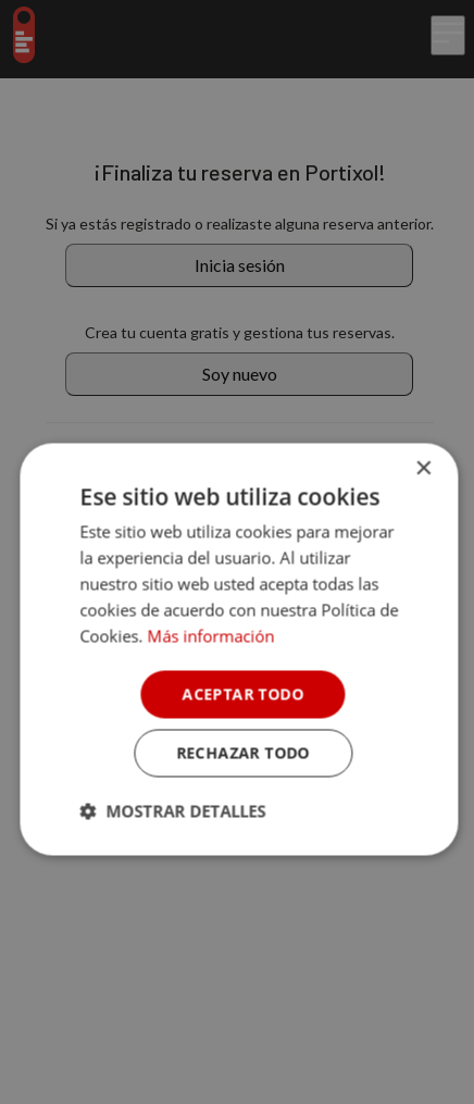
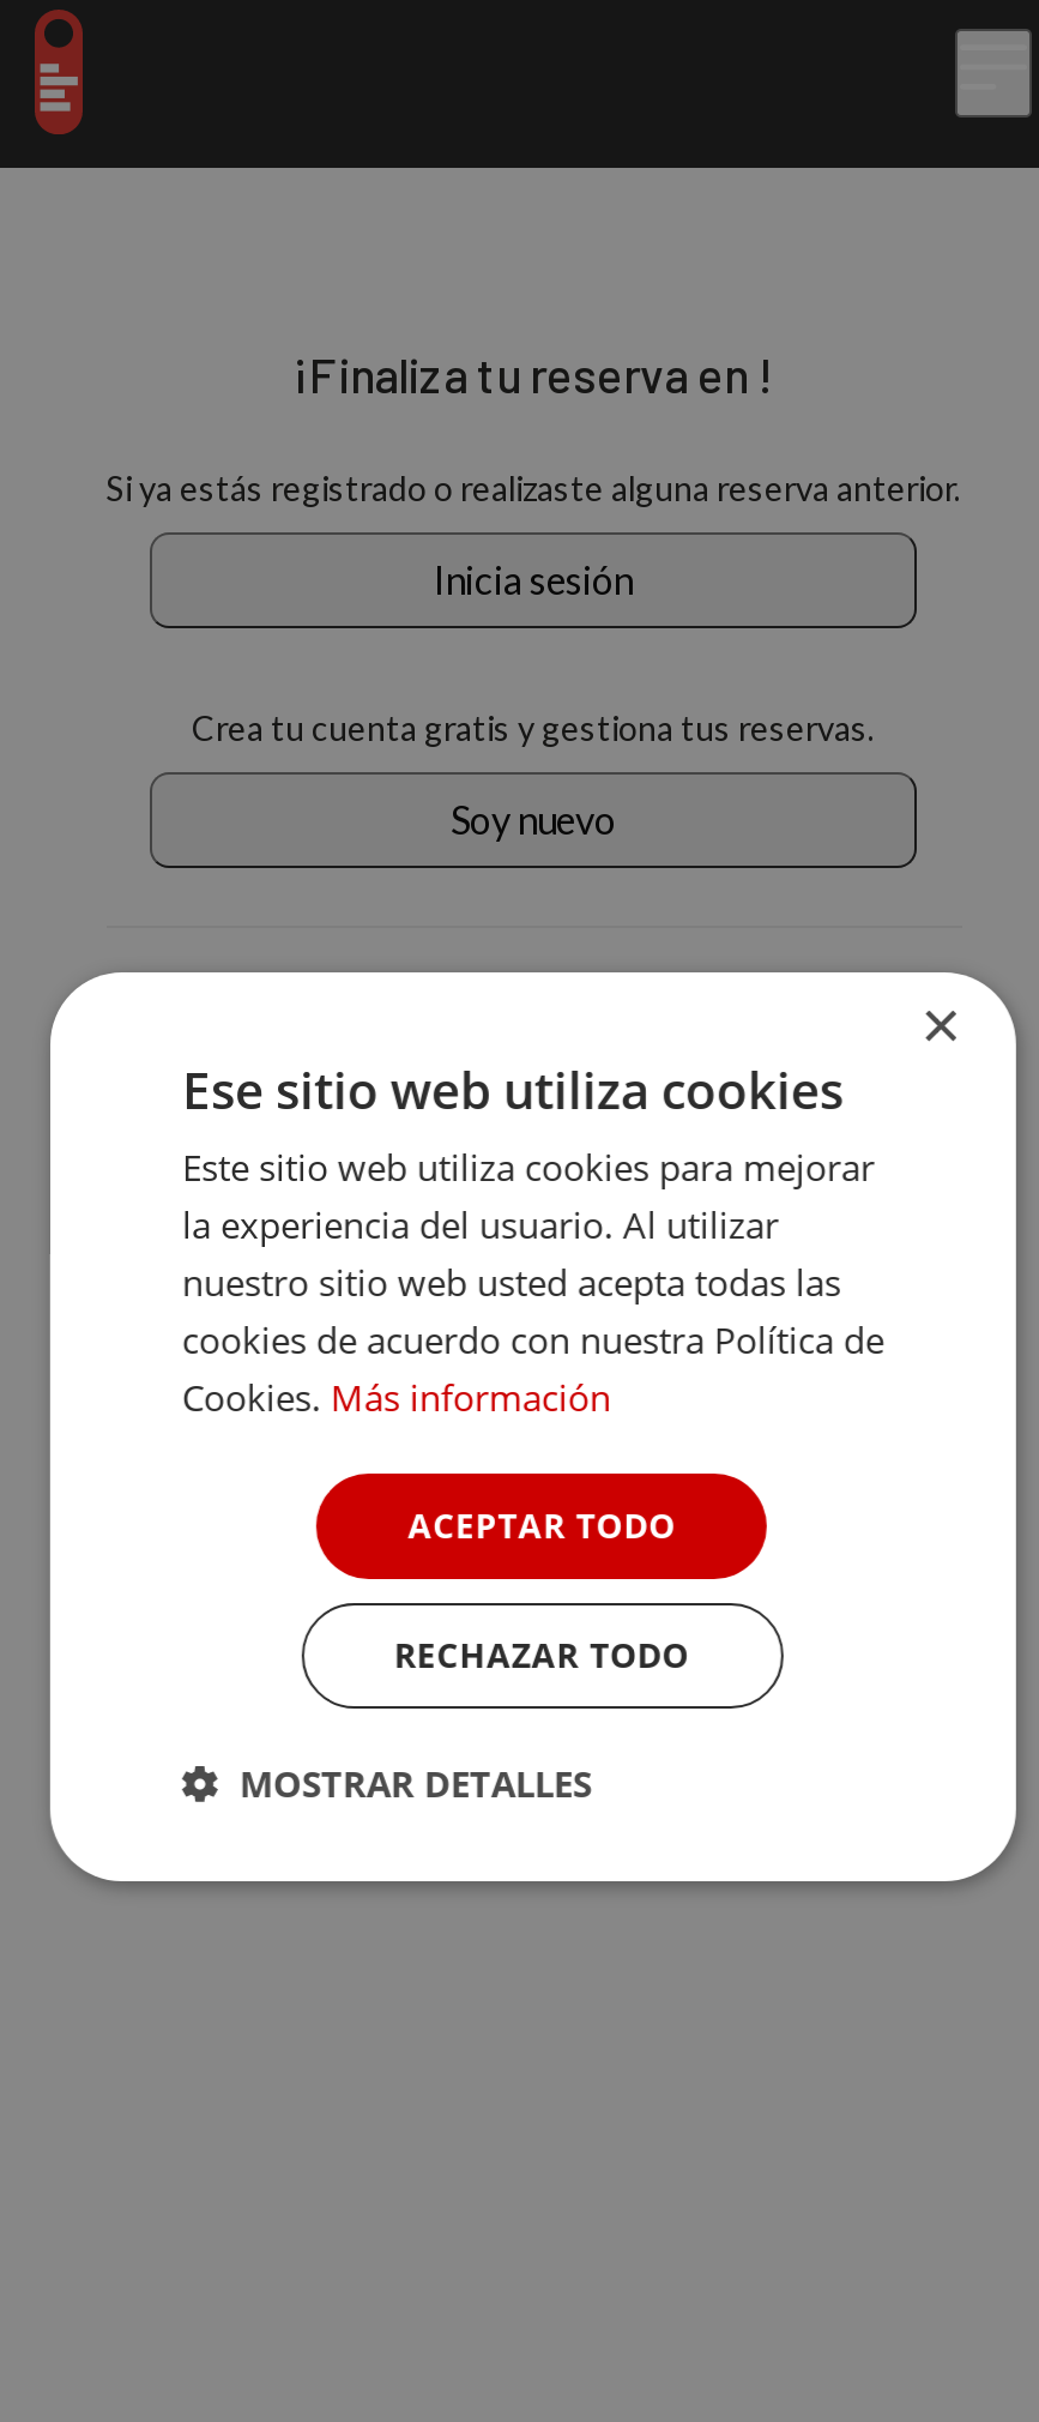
[93,159,385,185] ¡Finaliza tu reserva en Portixol! -> [292,345,774,403] ¡Finaliza tu reserva en !

